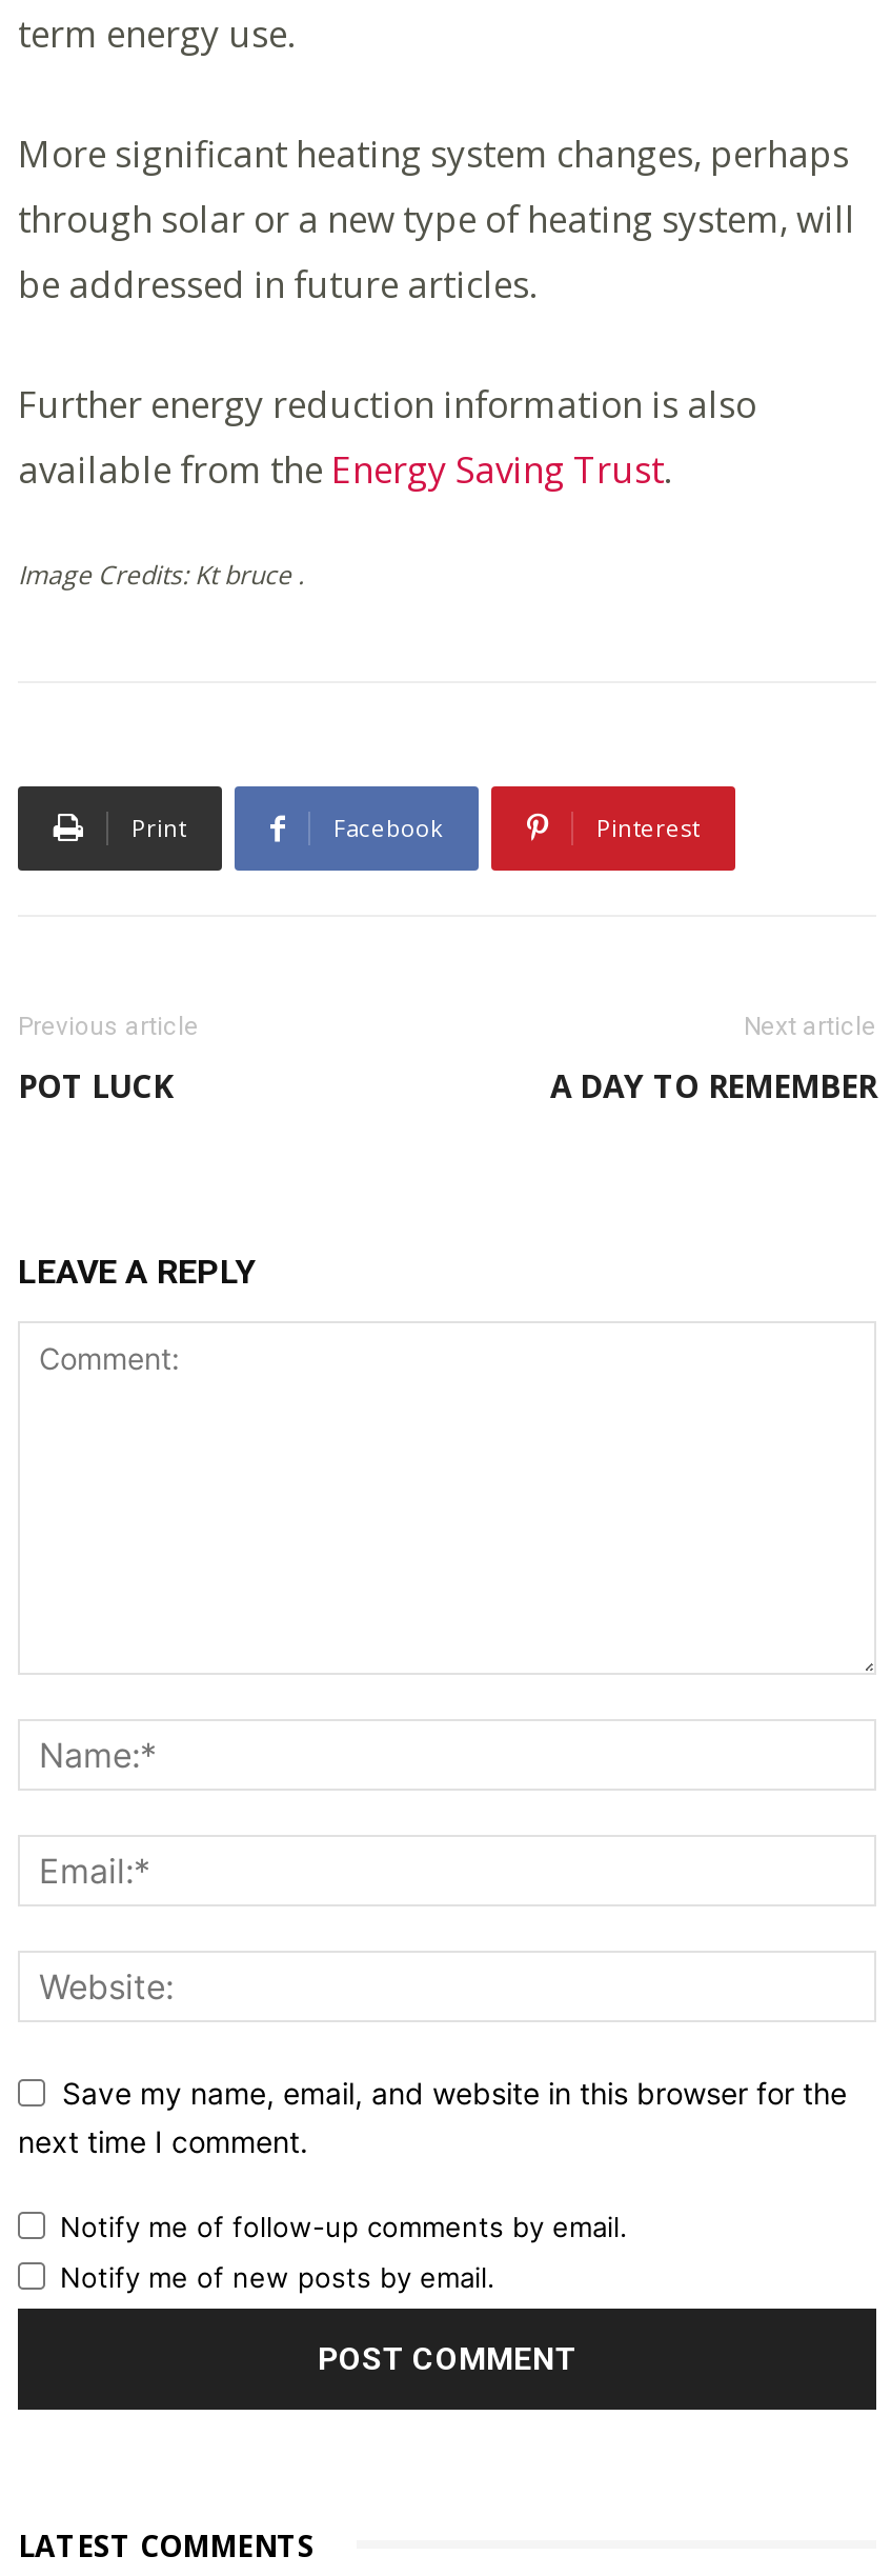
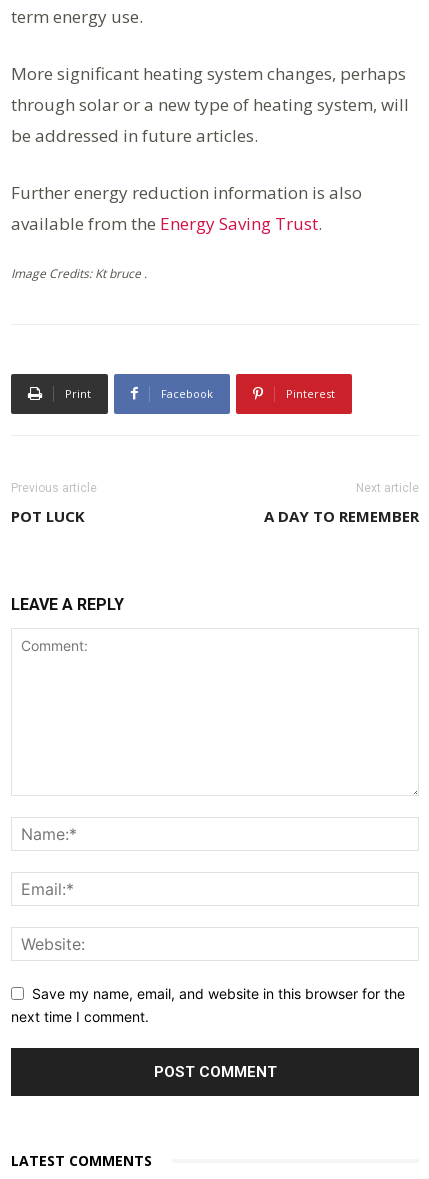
[60,2209,628,2293] Notify me of follow-up comments by email. | Notify me of new posts by email. -> none

